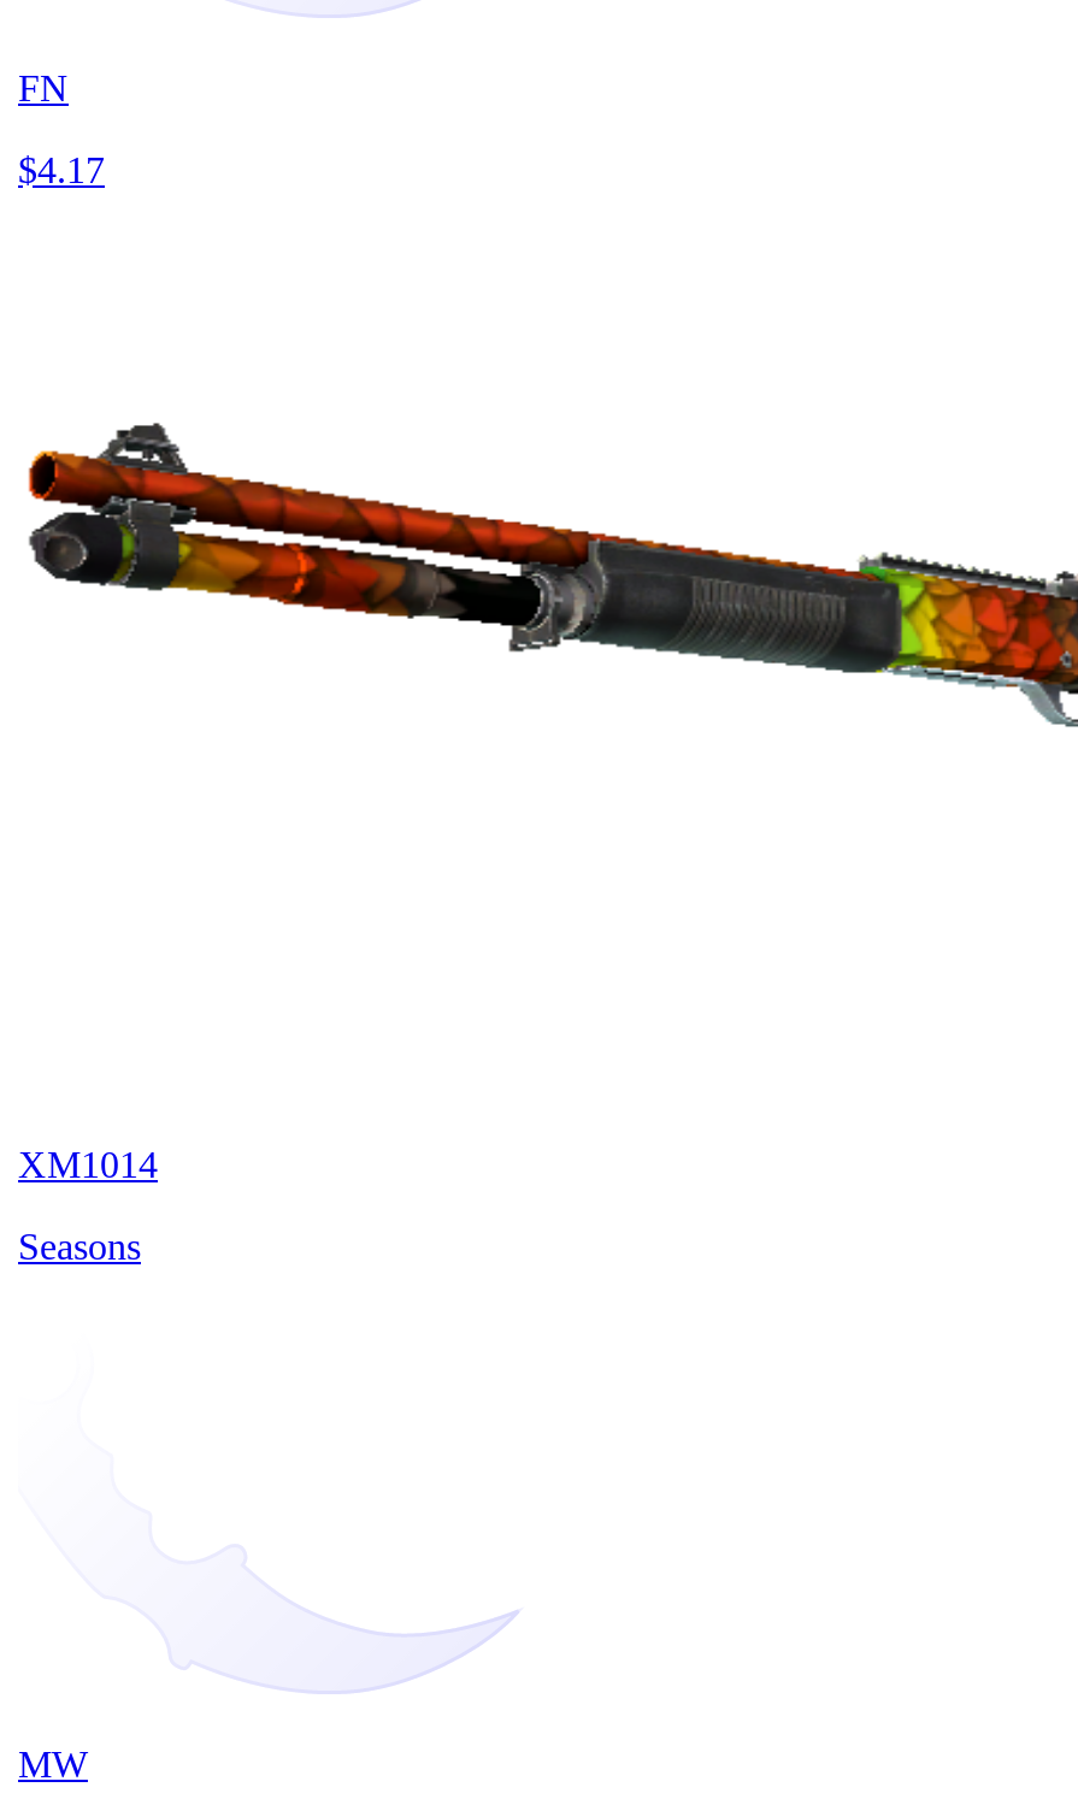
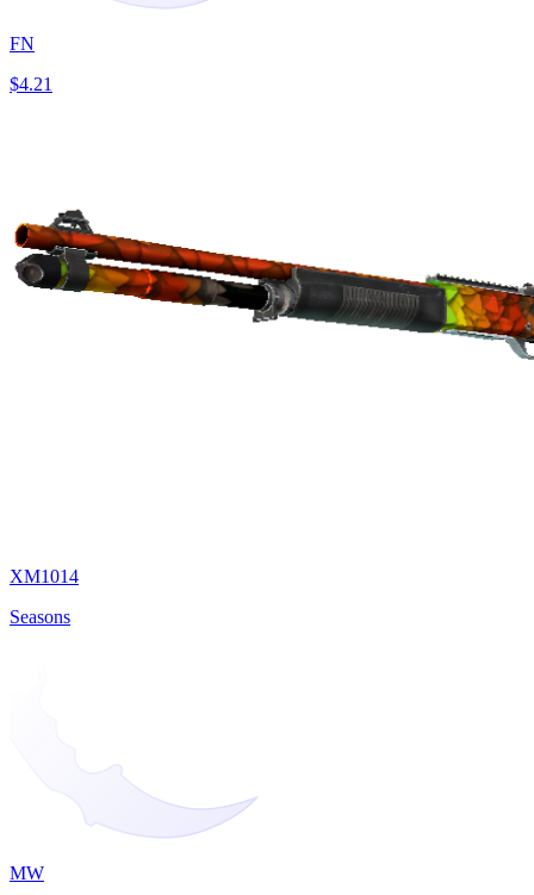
[18,148,105,189] $4.17 -> [10,73,52,94] $4.21

